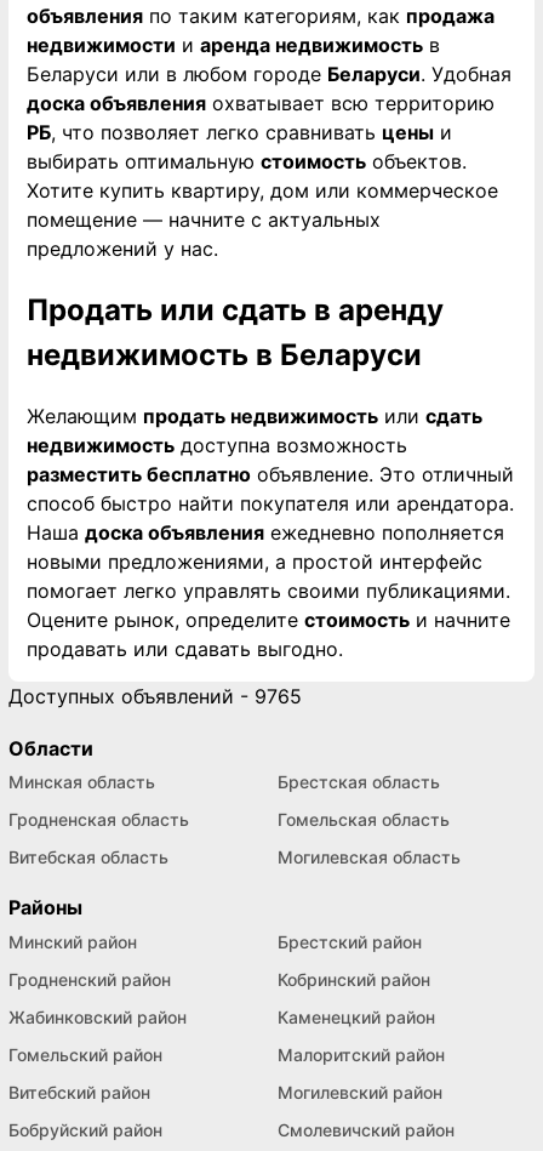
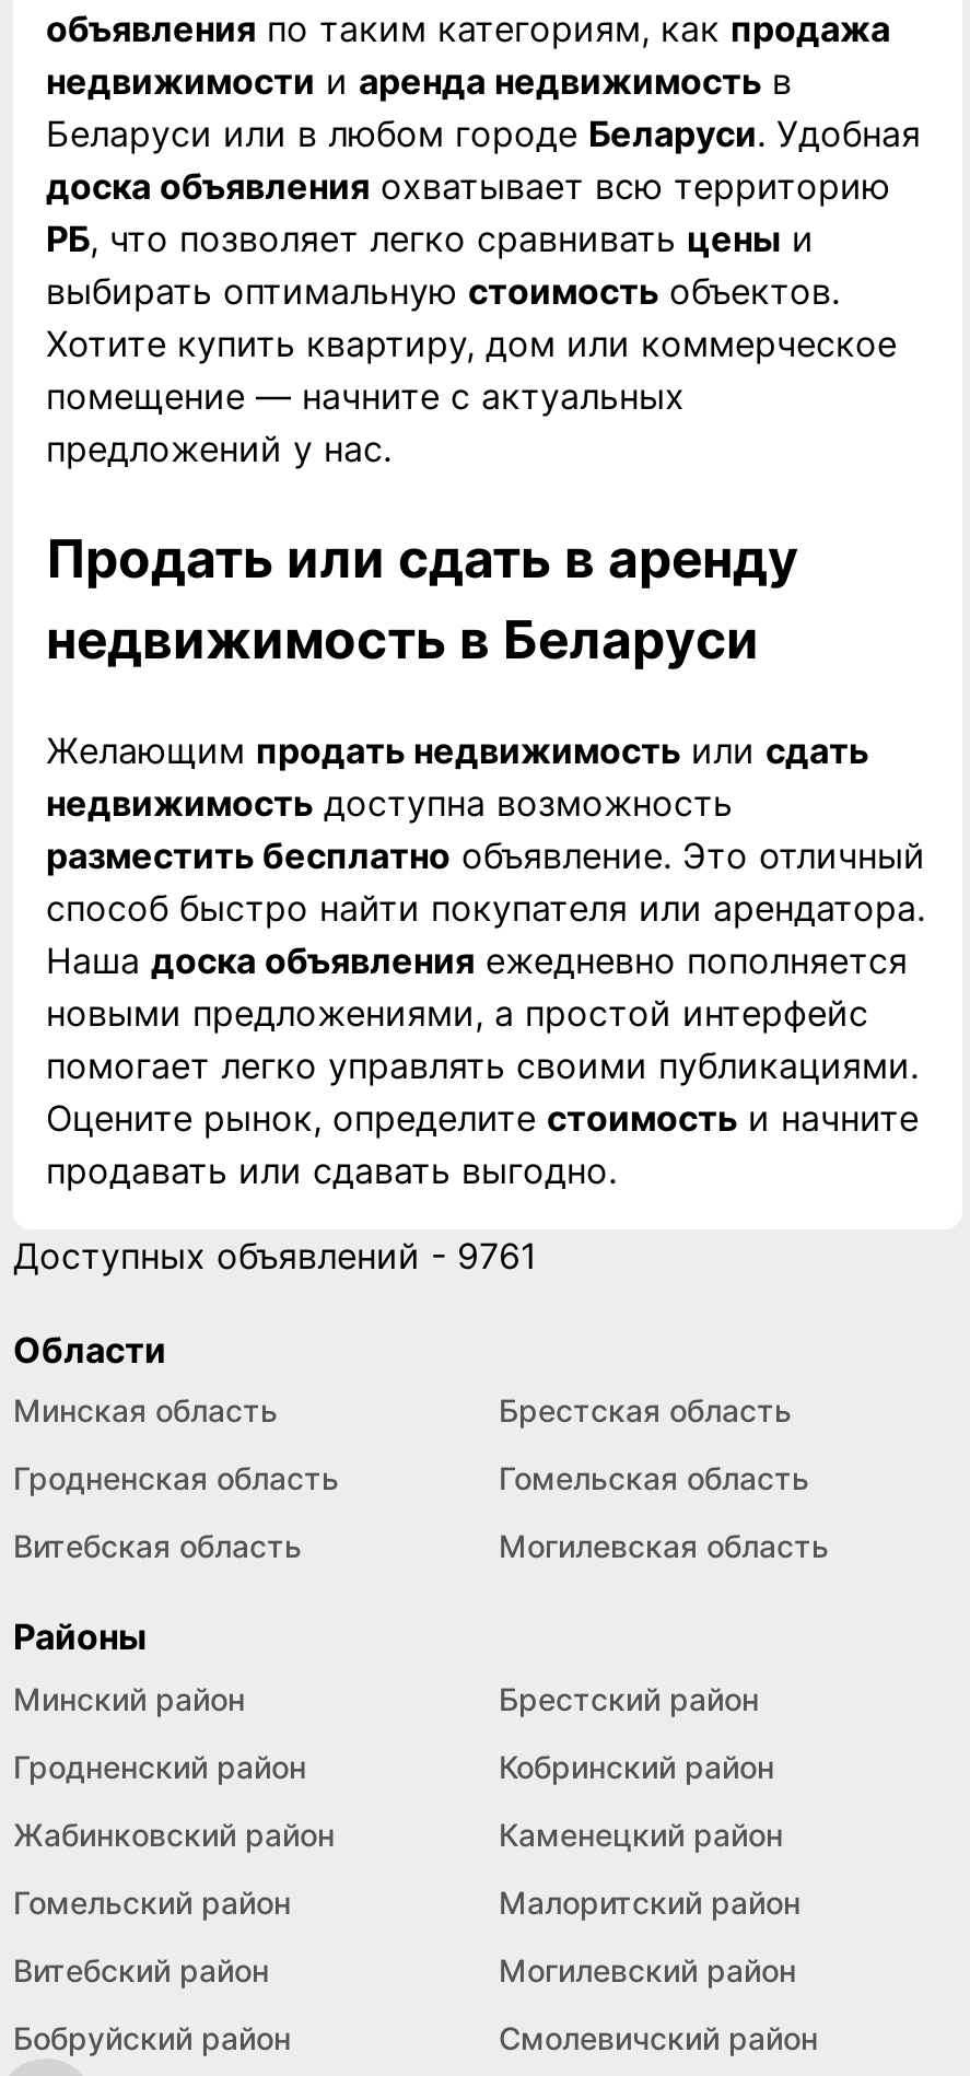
[8,683,302,708] Доступных объявлений - 9765 -> [13,1233,536,1276] Доступных объявлений - 9761

